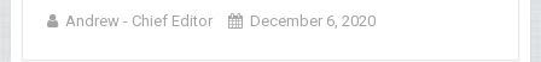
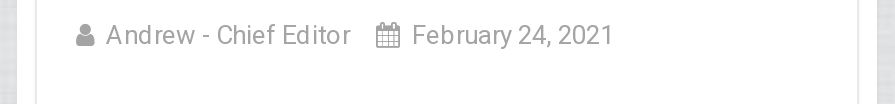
[249,12,375,30] December 6, 2020 -> [412,20,614,50] February 24, 2021

